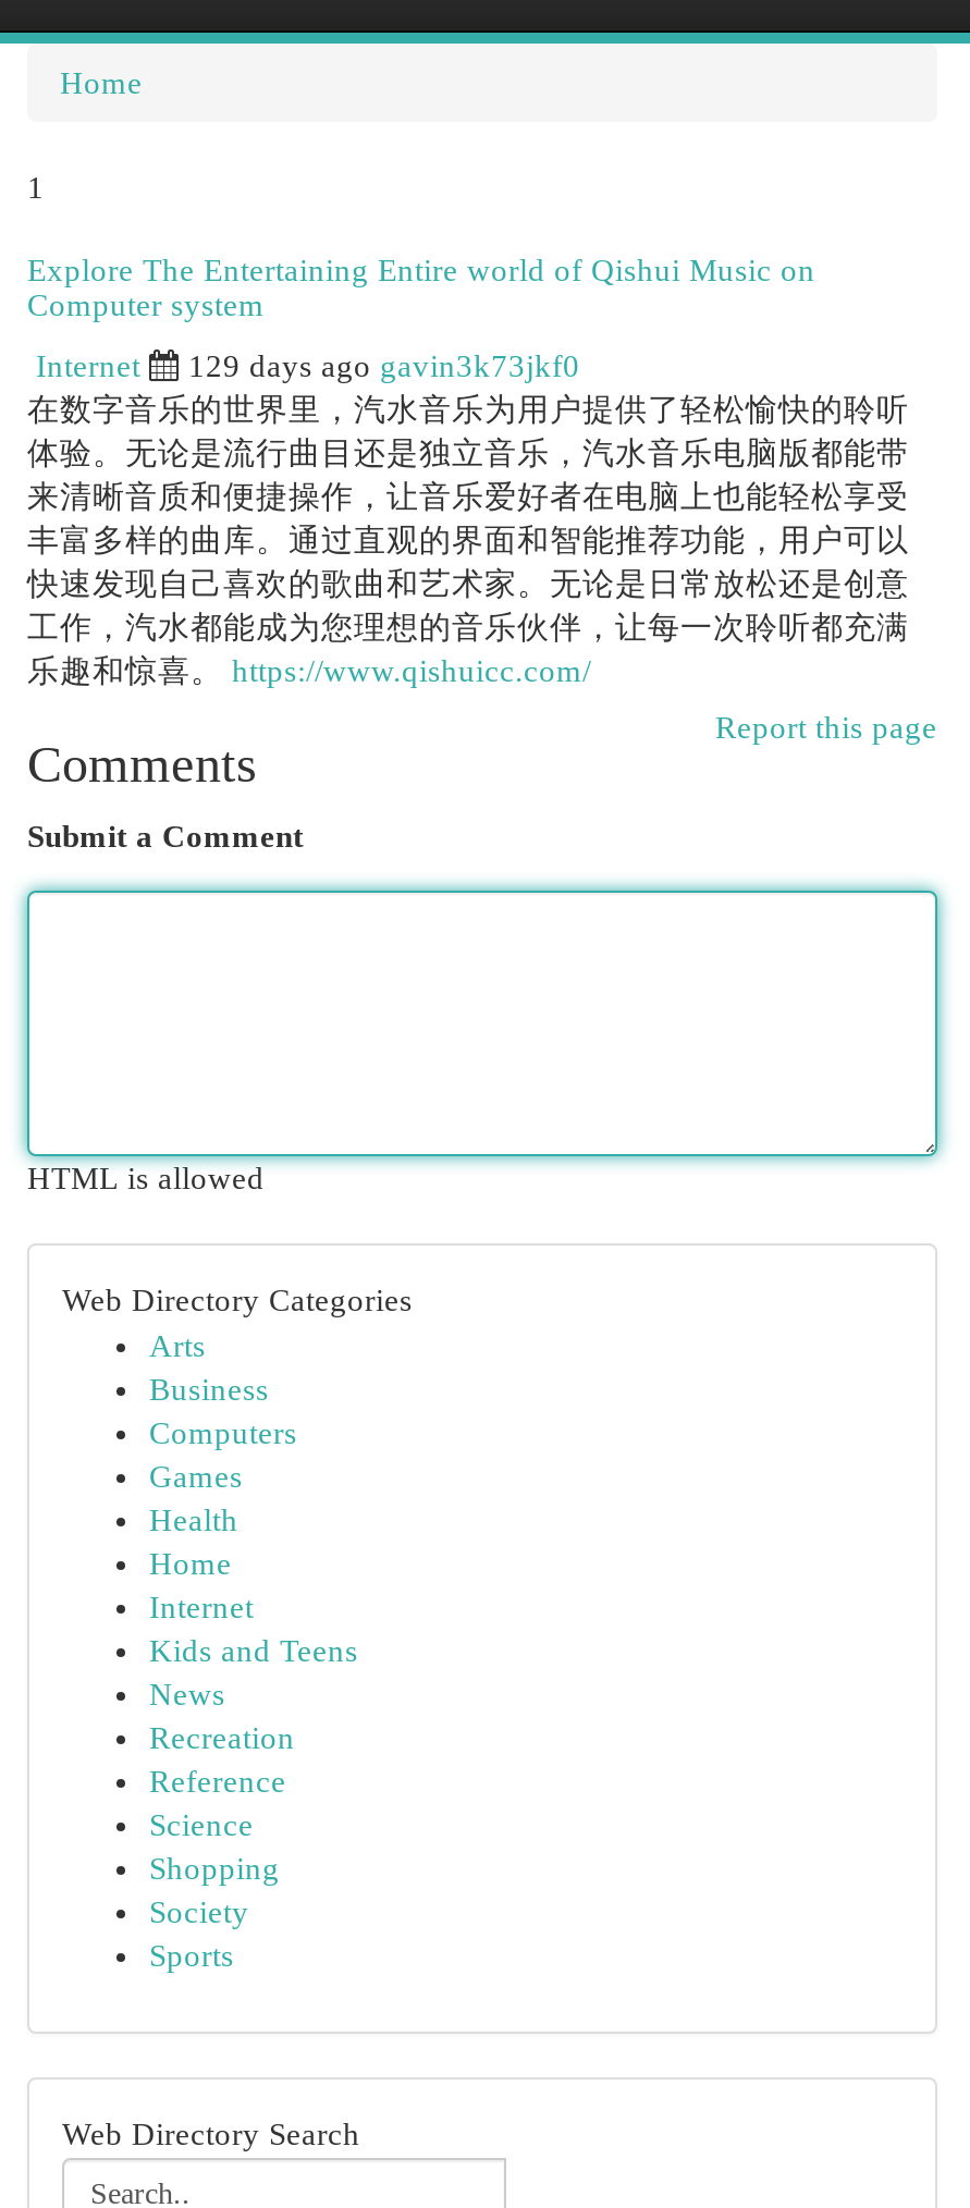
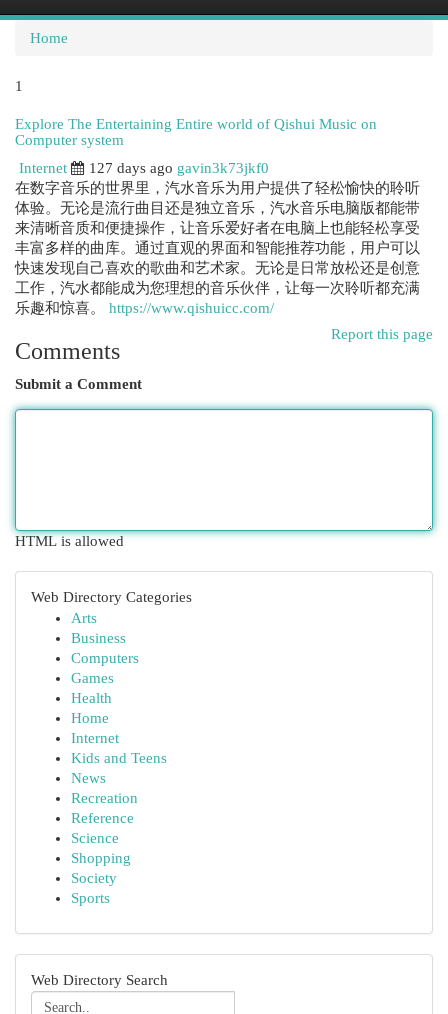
[188,348,580,383] 129 days ago gavin3k73jkf0 -> [89,160,269,176] 127 days ago gavin3k73jkf0

